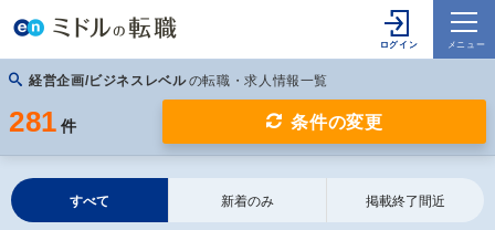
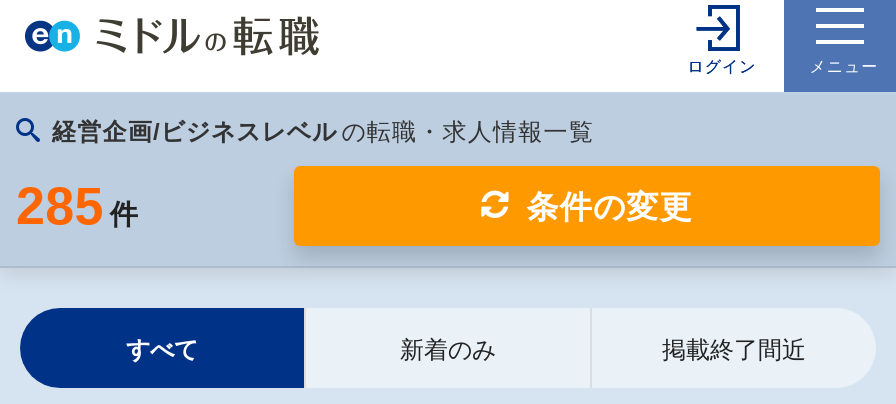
[9,104,77,138] 281 件 -> [16,175,139,235] 285 件

